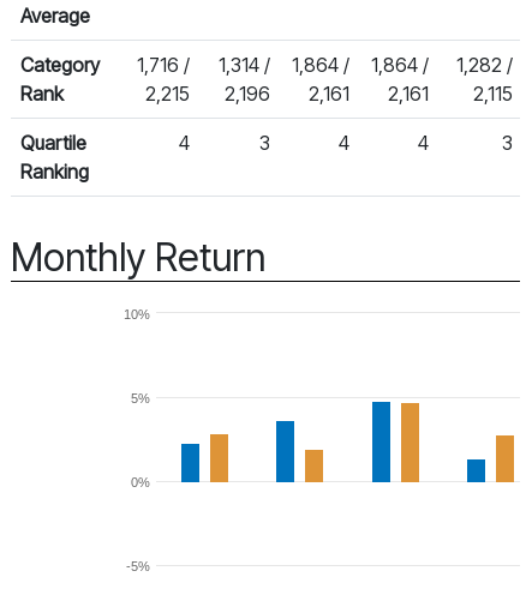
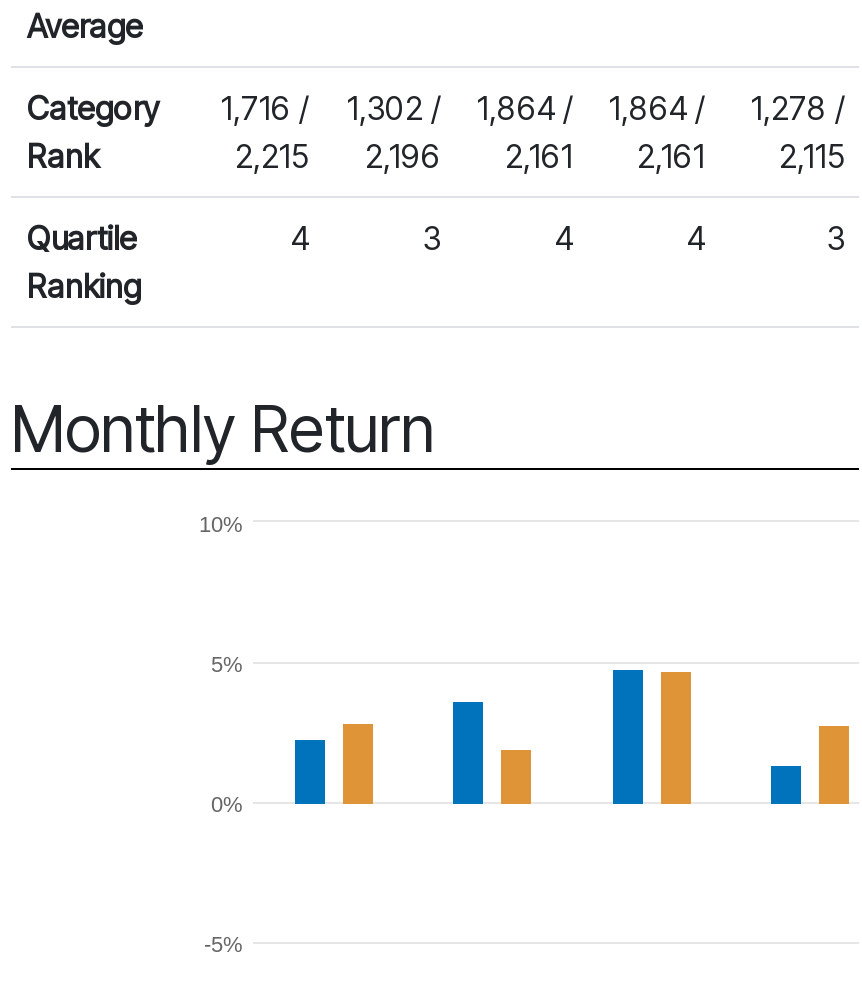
[219,53,270,77] 1,314 / -> [347,88,441,128] 1,302 /
[456,53,513,77] 1,282 / -> [751,88,845,128] 1,278 /

